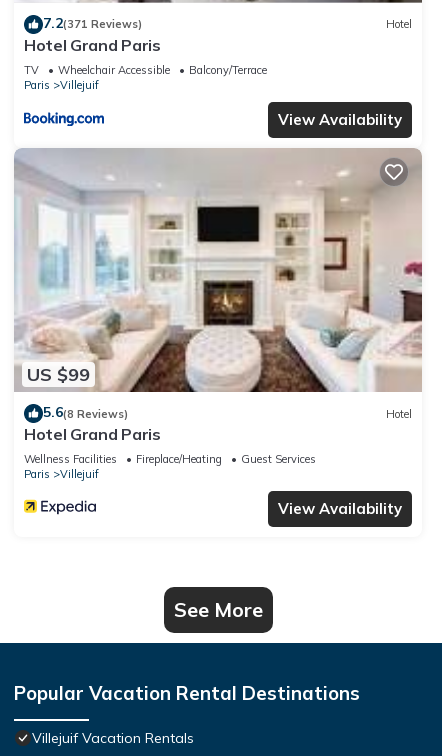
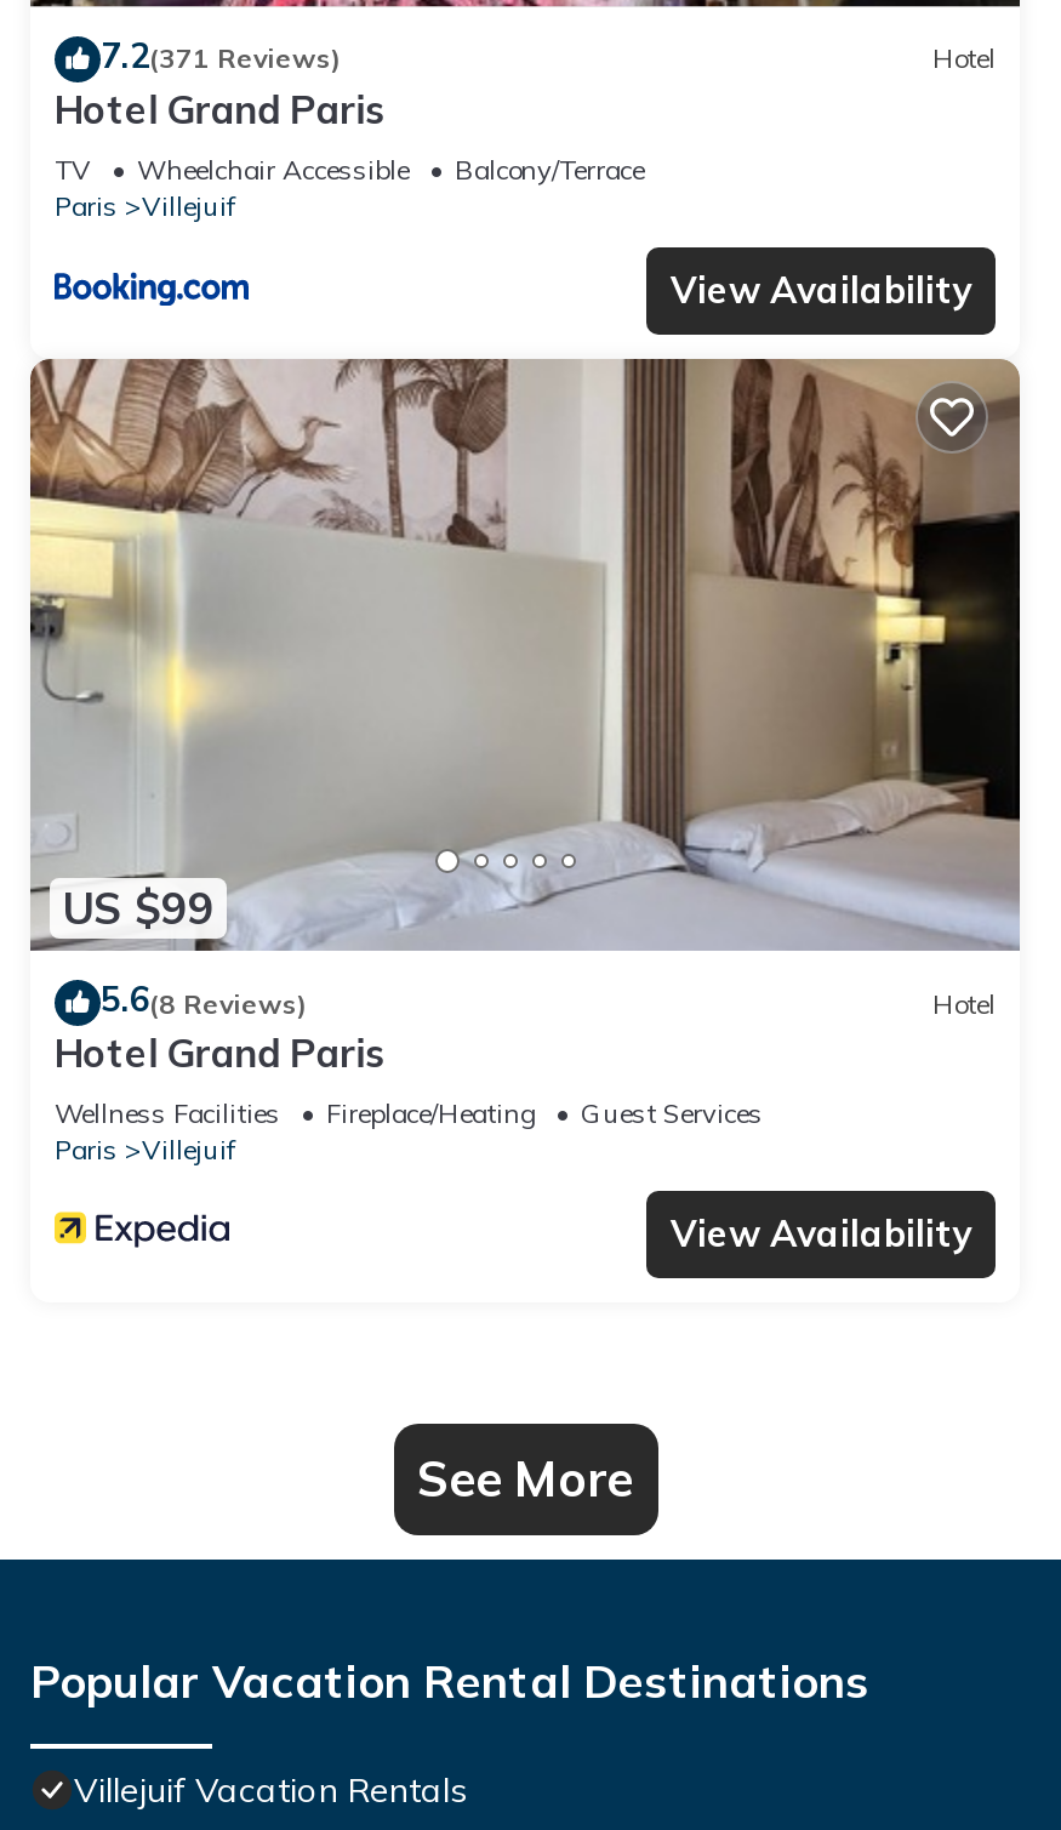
[14,149,423,393] [image] -> [28,359,1022,951] [image]

